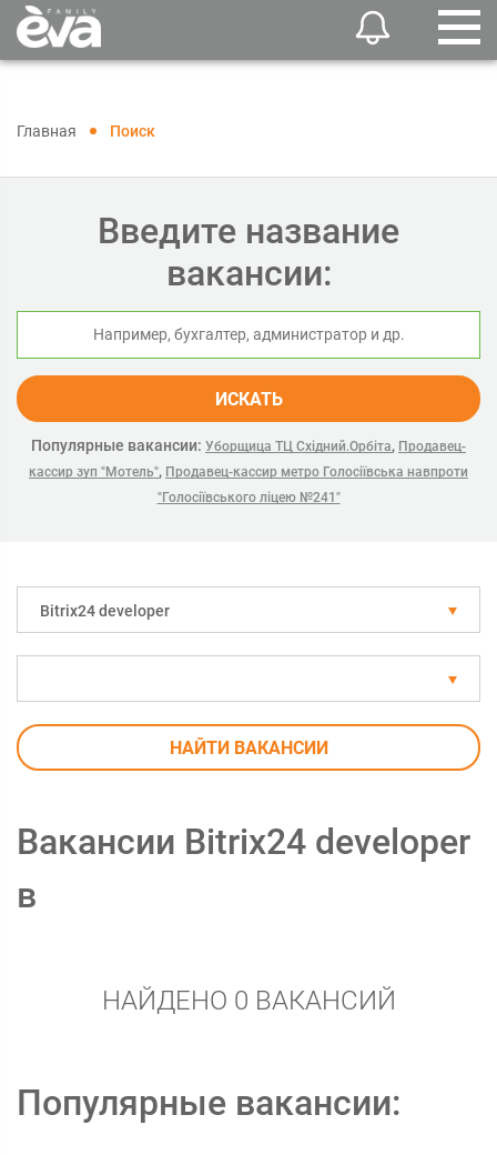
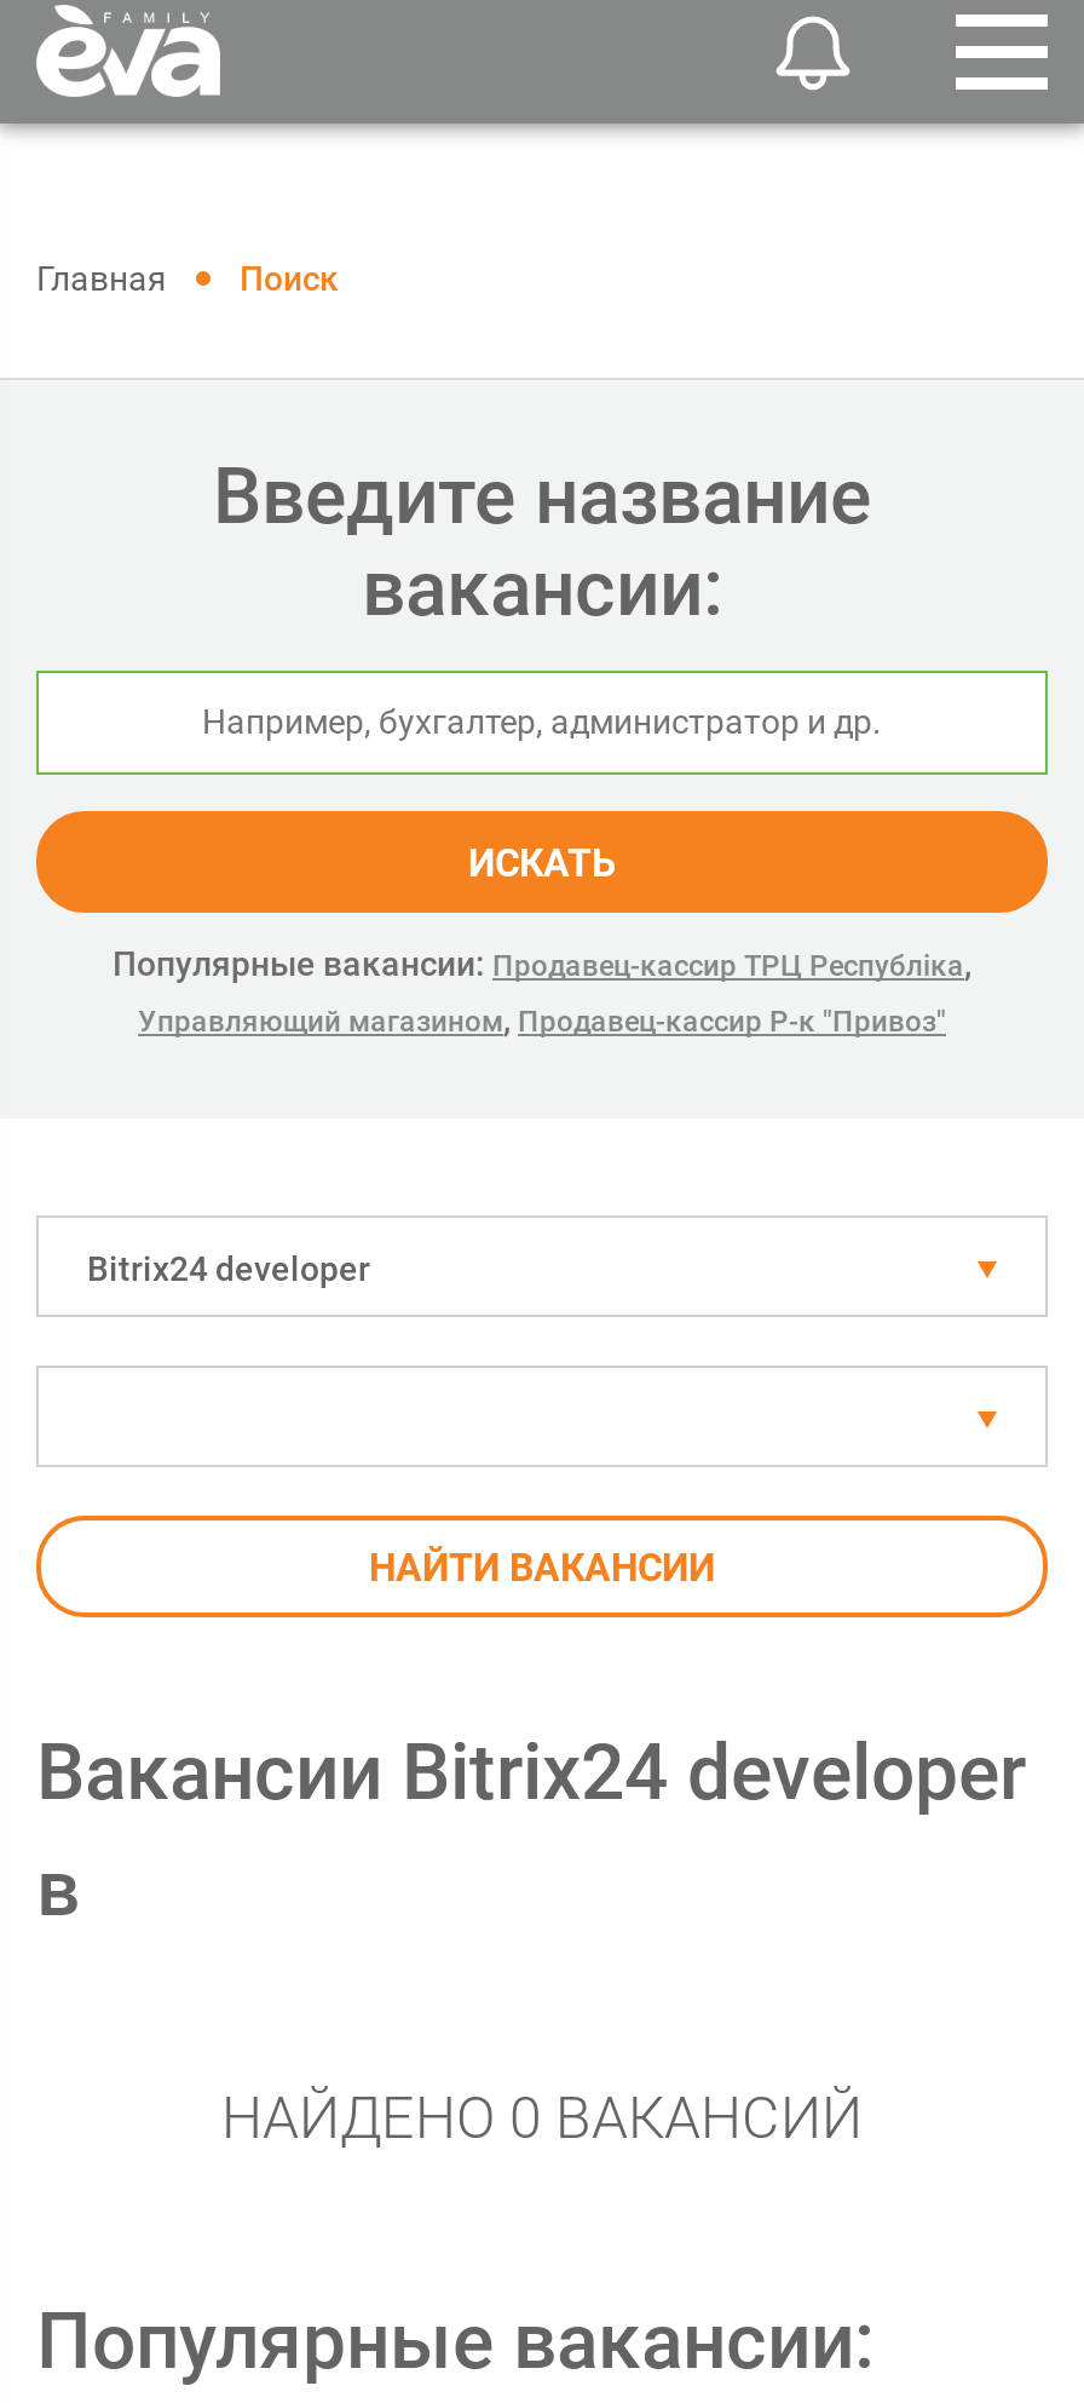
[29,436,468,505] Популярные вакансии: Уборщица ТЦ Східний.Орбіта, Продавец- | кассир зуп "Мотель", Продавец-кассир метро Голосіївська навпроти | "Голосіївського ліцею №241" -> [113,944,971,1039] Популярные вакансии: Продавец-кассир ТРЦ Республіка, | Управляющий магазином, Продавец-кассир Р-к "Привоз"

